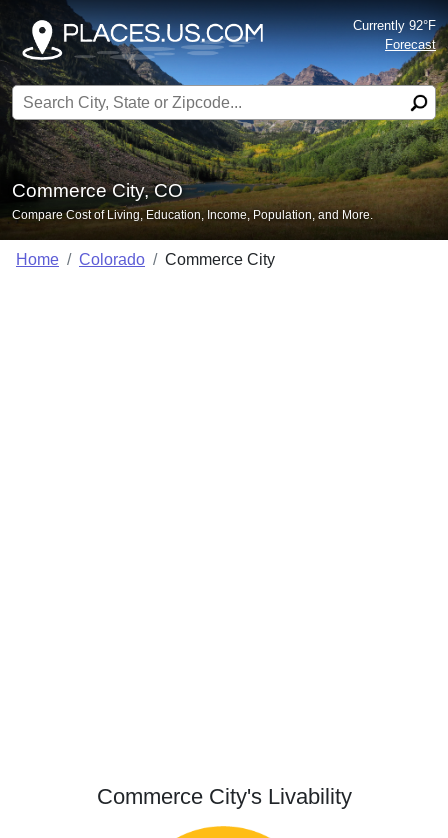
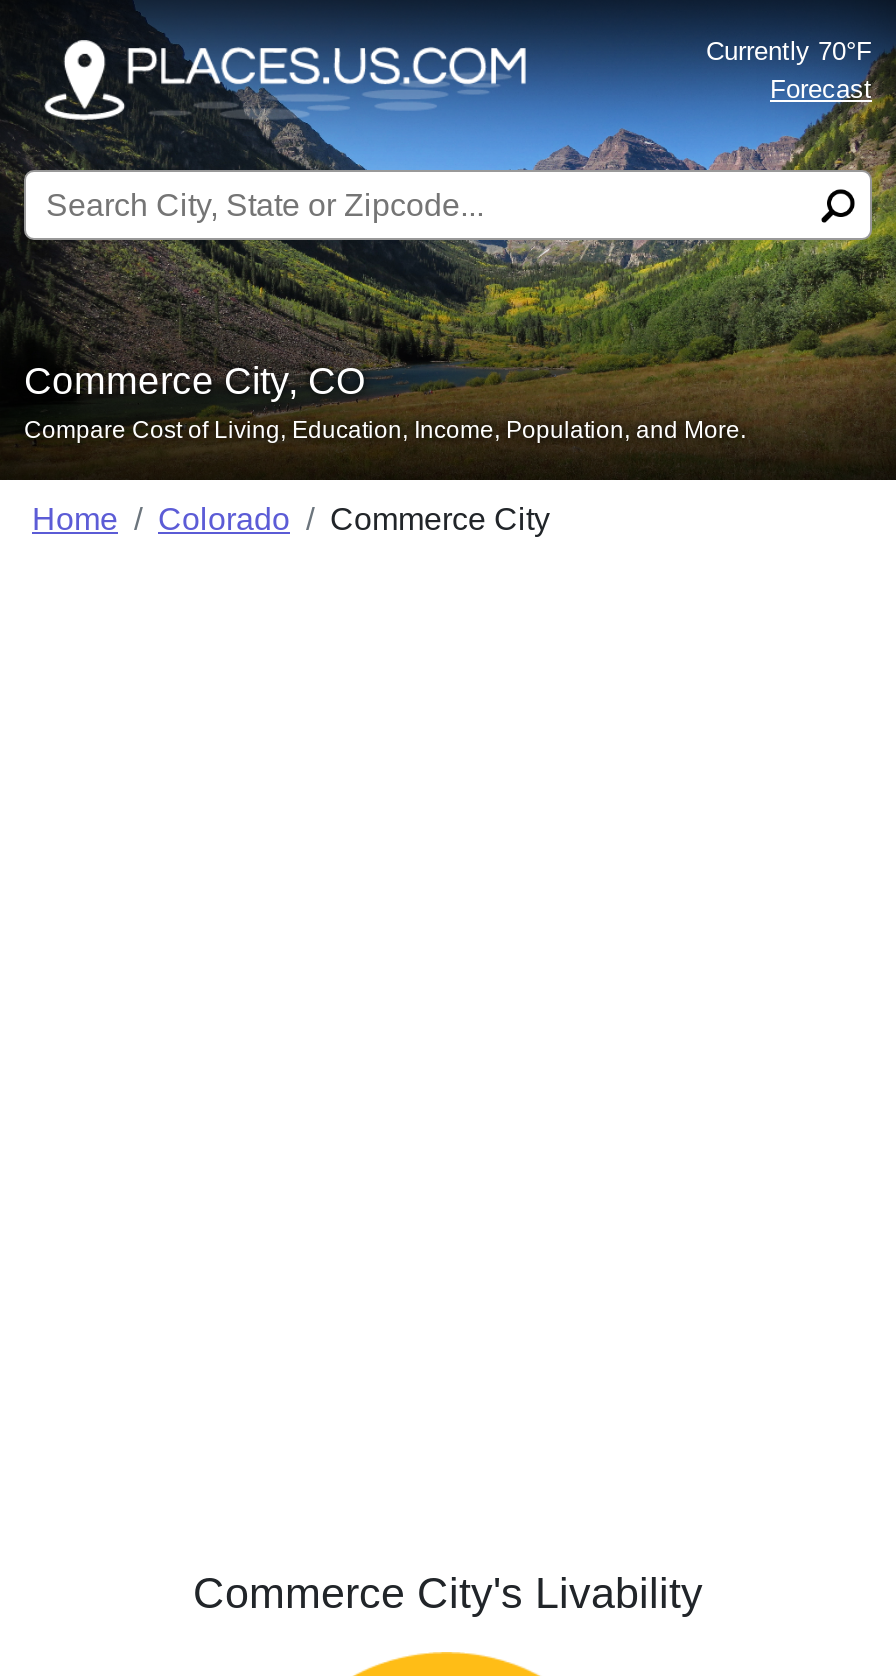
[353,18,436,33] Currently 92°F -> [706,36,872,66] Currently 70°F

